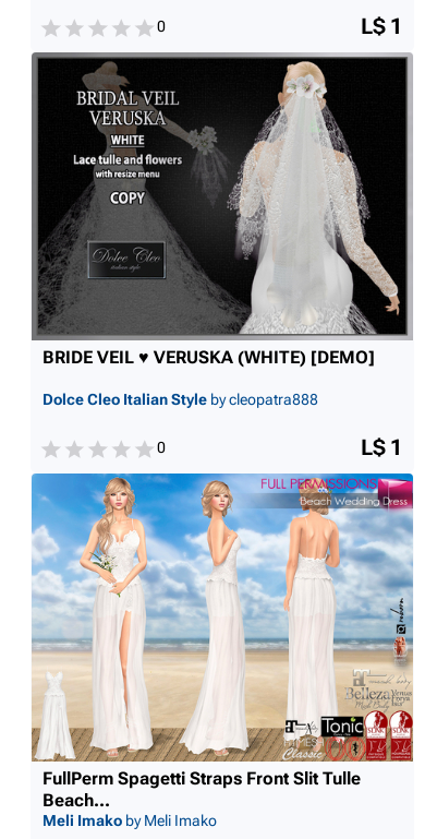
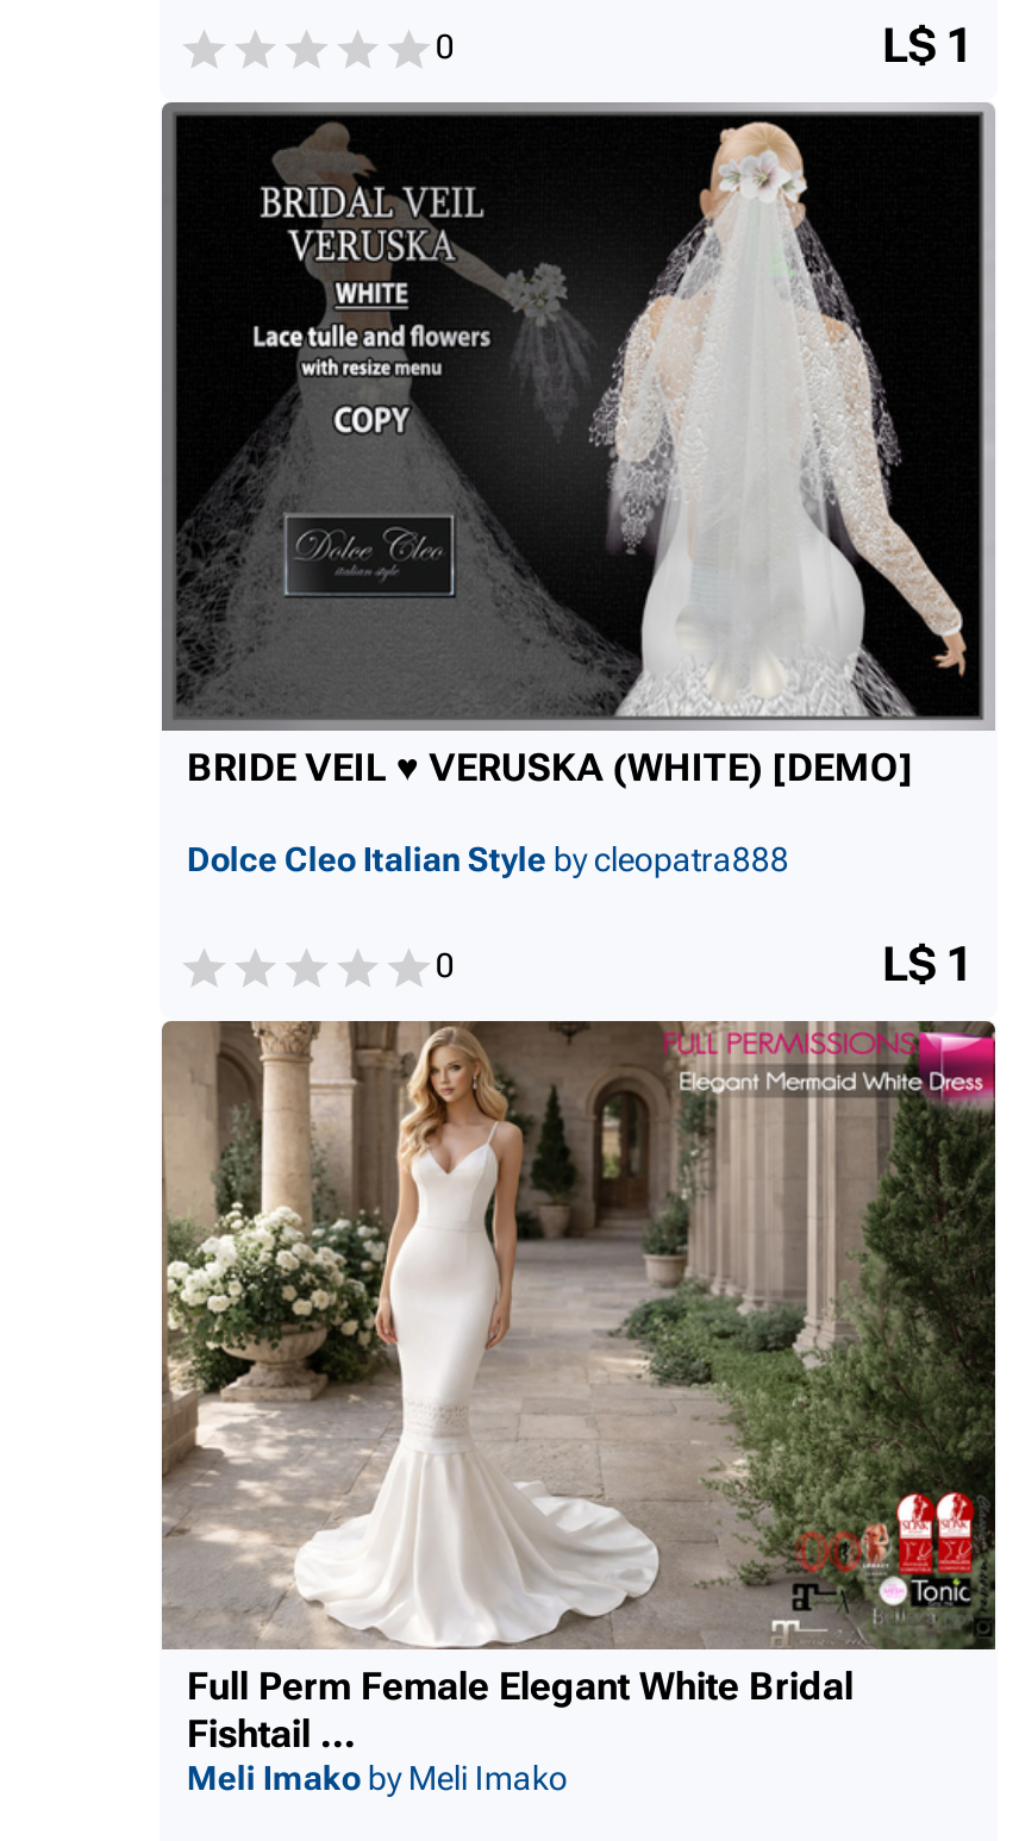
[31,472,414,811] [image] | FullPerm Spagetti Straps Front Slit Tulle | Beach... -> [160,1019,998,1757] [image] | Full Perm Female Elegant White Bridal | Fishtail ...

